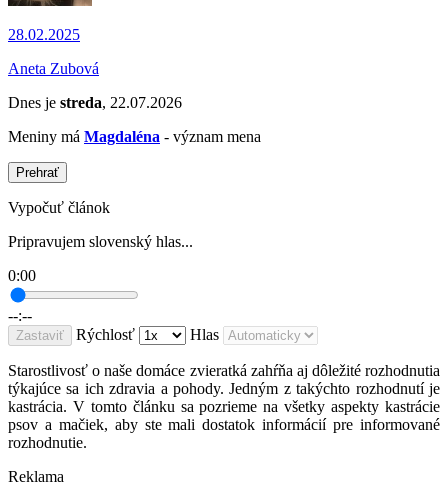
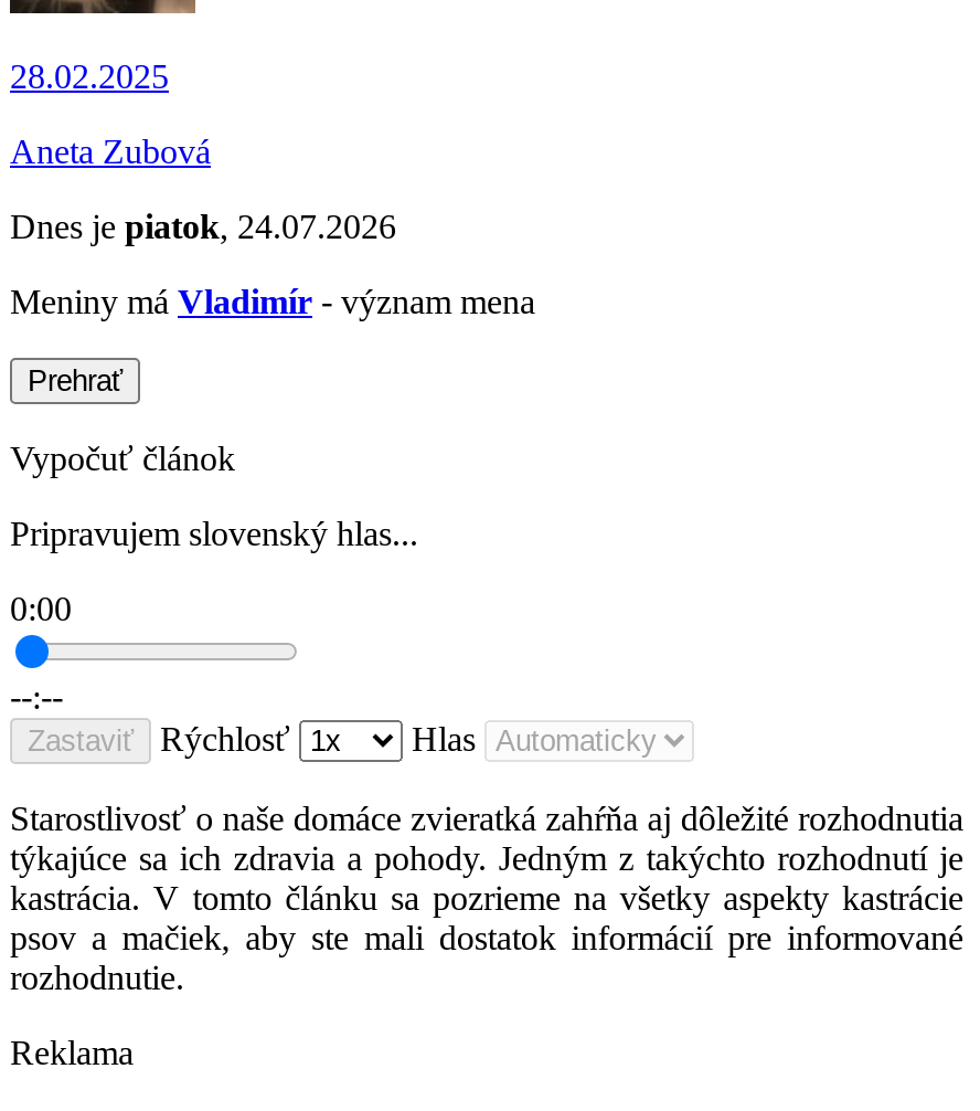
[8,94,182,111] Dnes je streda, 22.07.2026 -> [10,209,396,246] Dnes je piatok, 24.07.2026
[8,128,261,145] Meniny má Magdaléna - význam mena -> [10,284,535,321] Meniny má Vladimír - význam mena

